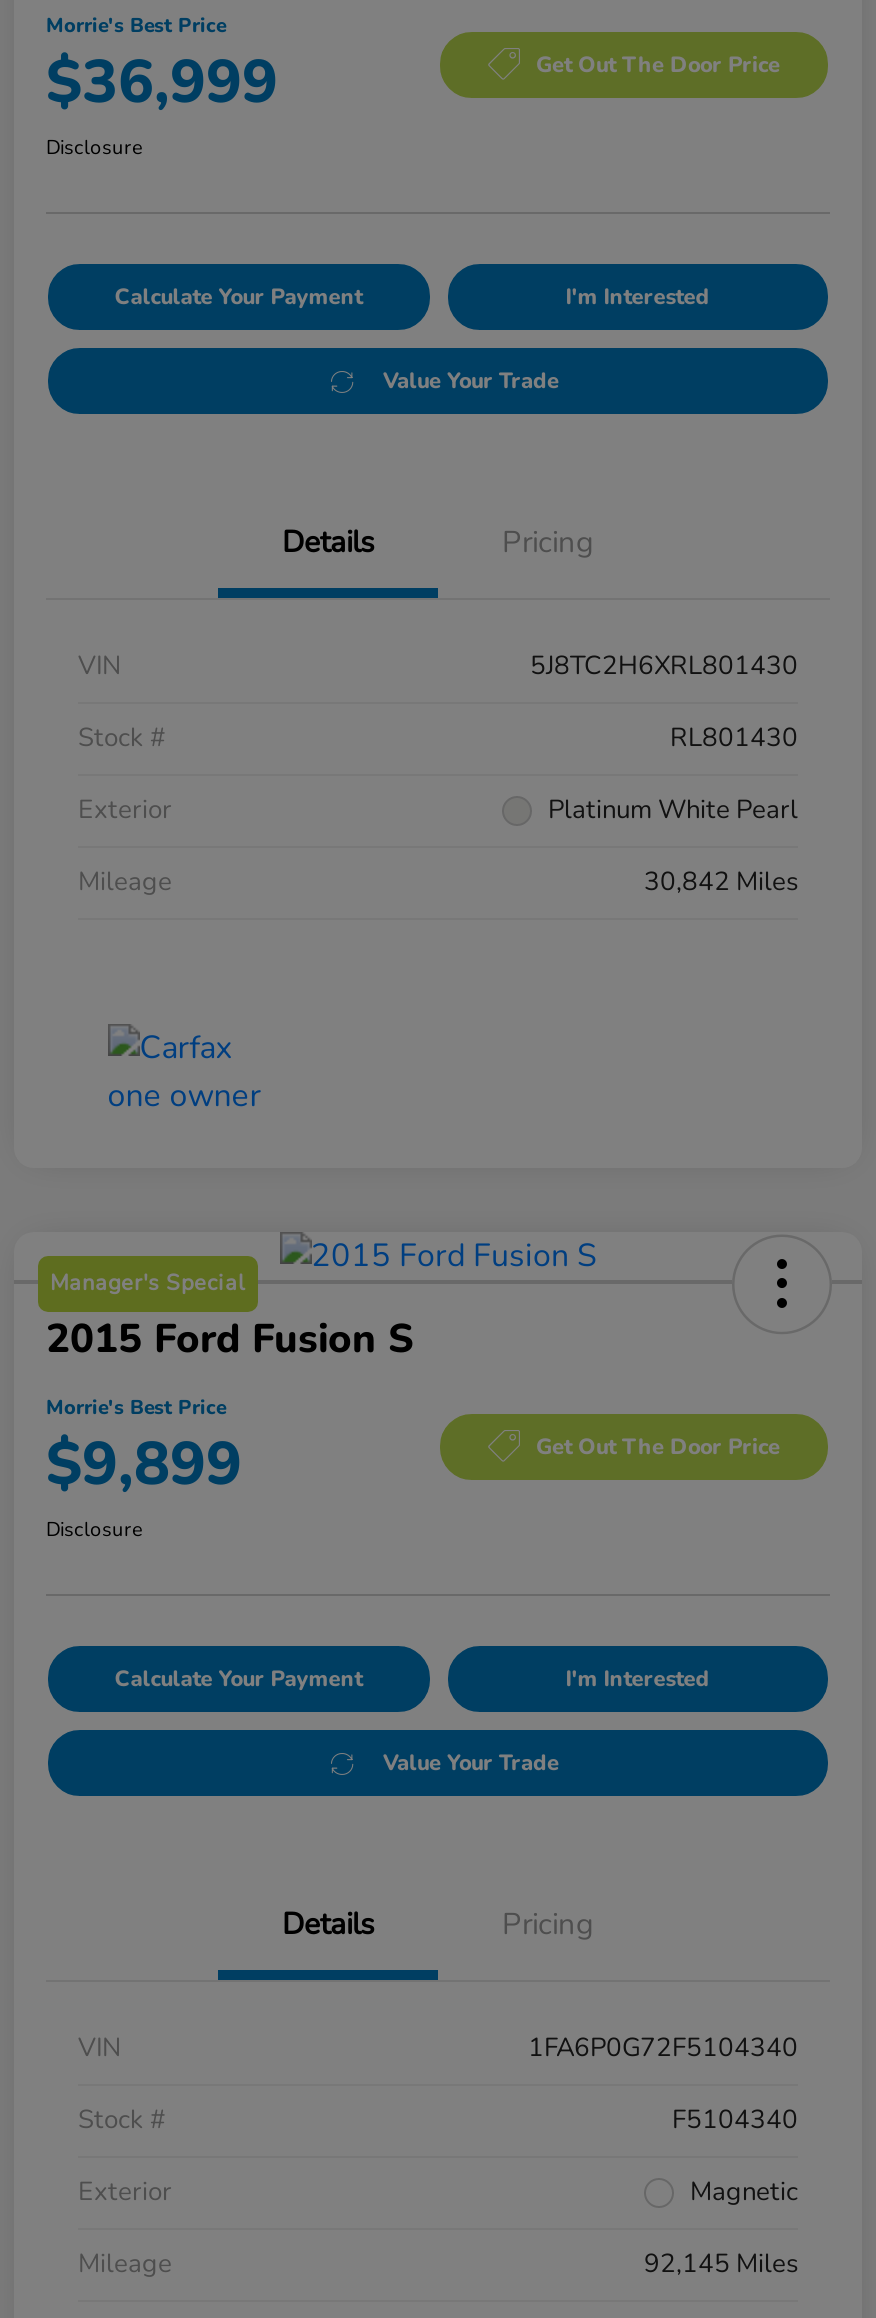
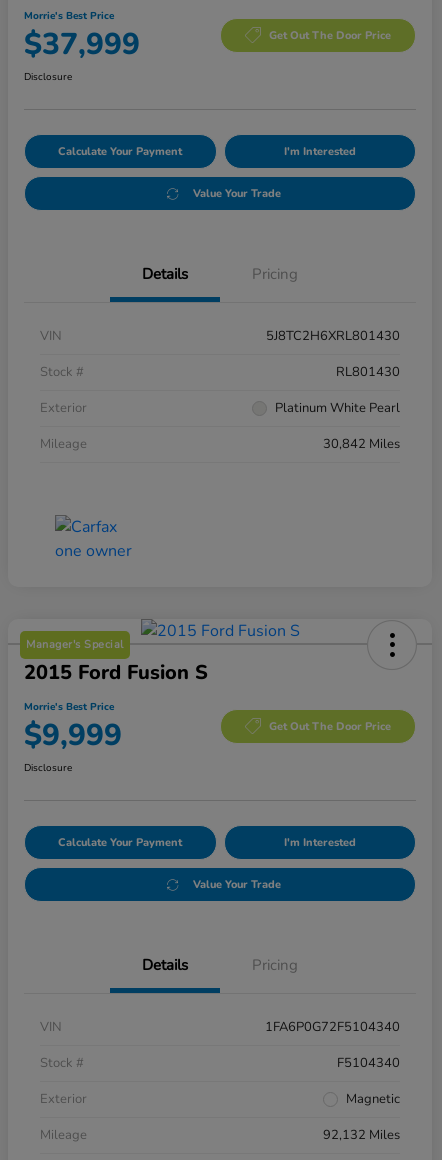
[46,42,278,124] $36,999 -> [24,24,140,65] $37,999
[46,1424,242,1506] $9,899 -> [24,715,122,756] $9,999
[644,2246,798,2282] 92,145 Miles -> [323,1126,400,1144] 92,132 Miles

